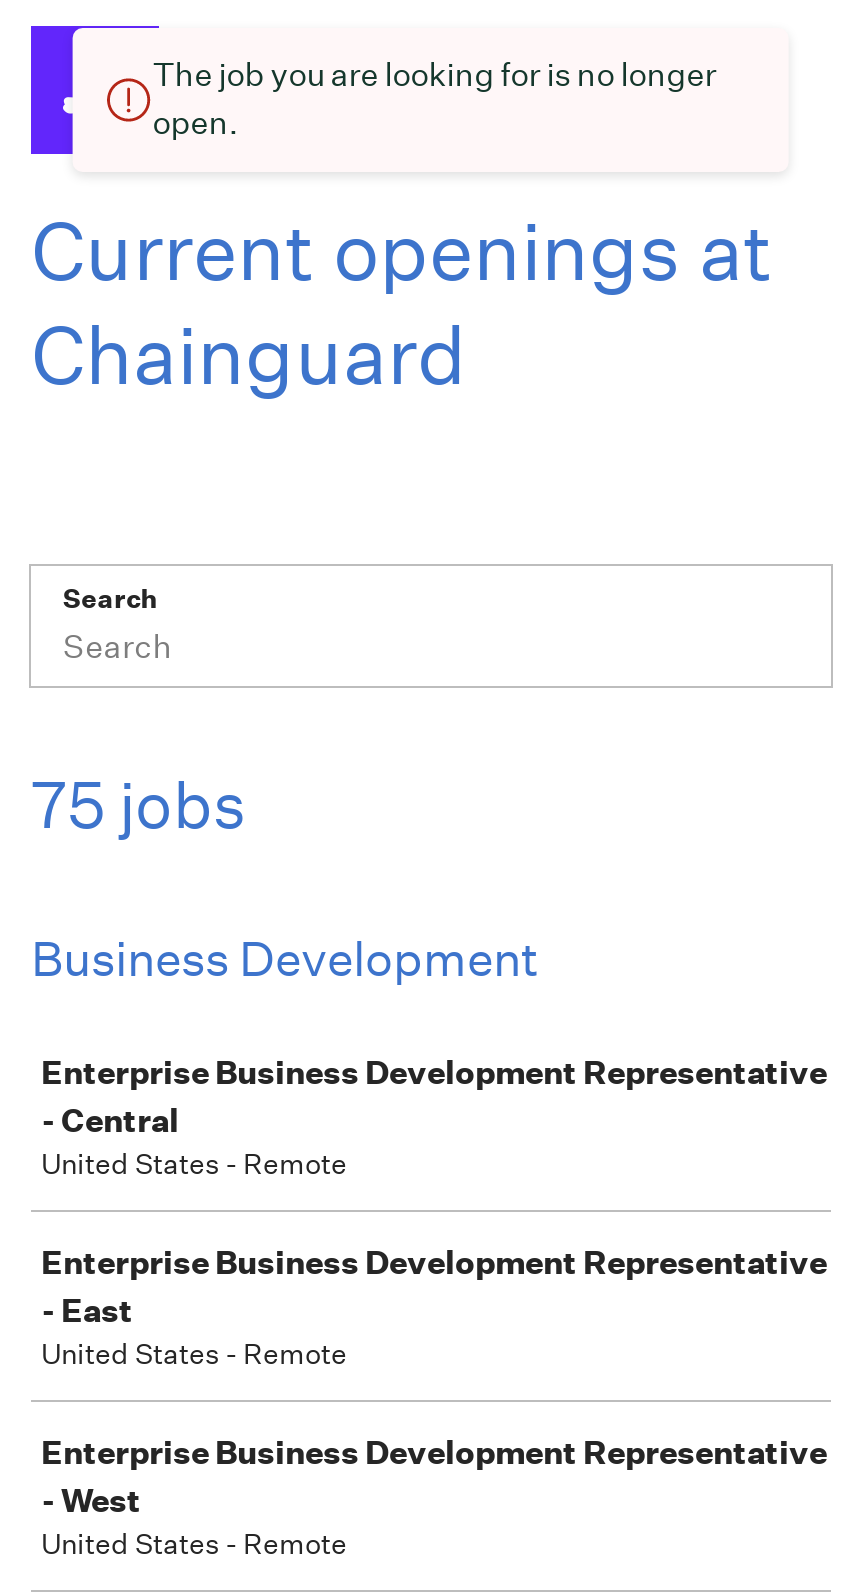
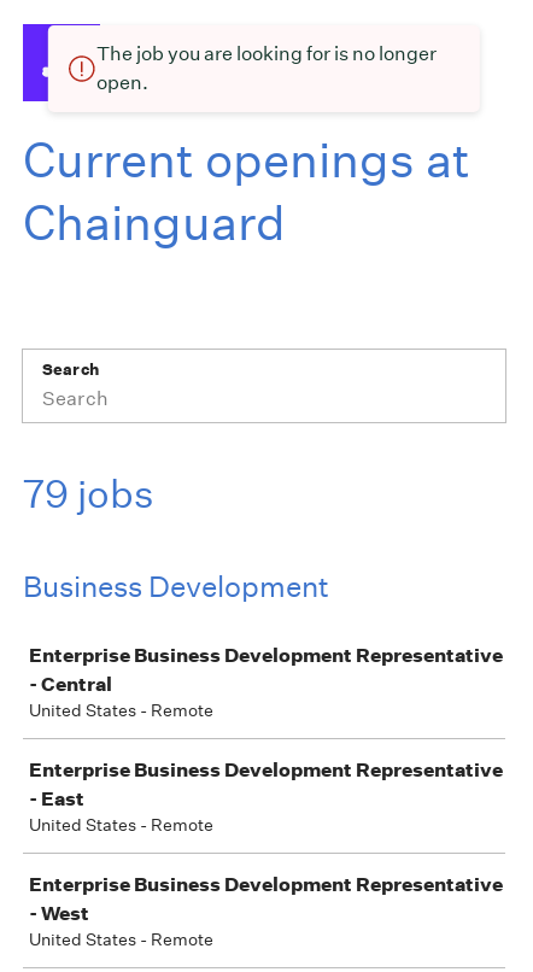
[31,766,247,844] 75 jobs -> [23,470,154,517] 79 jobs

